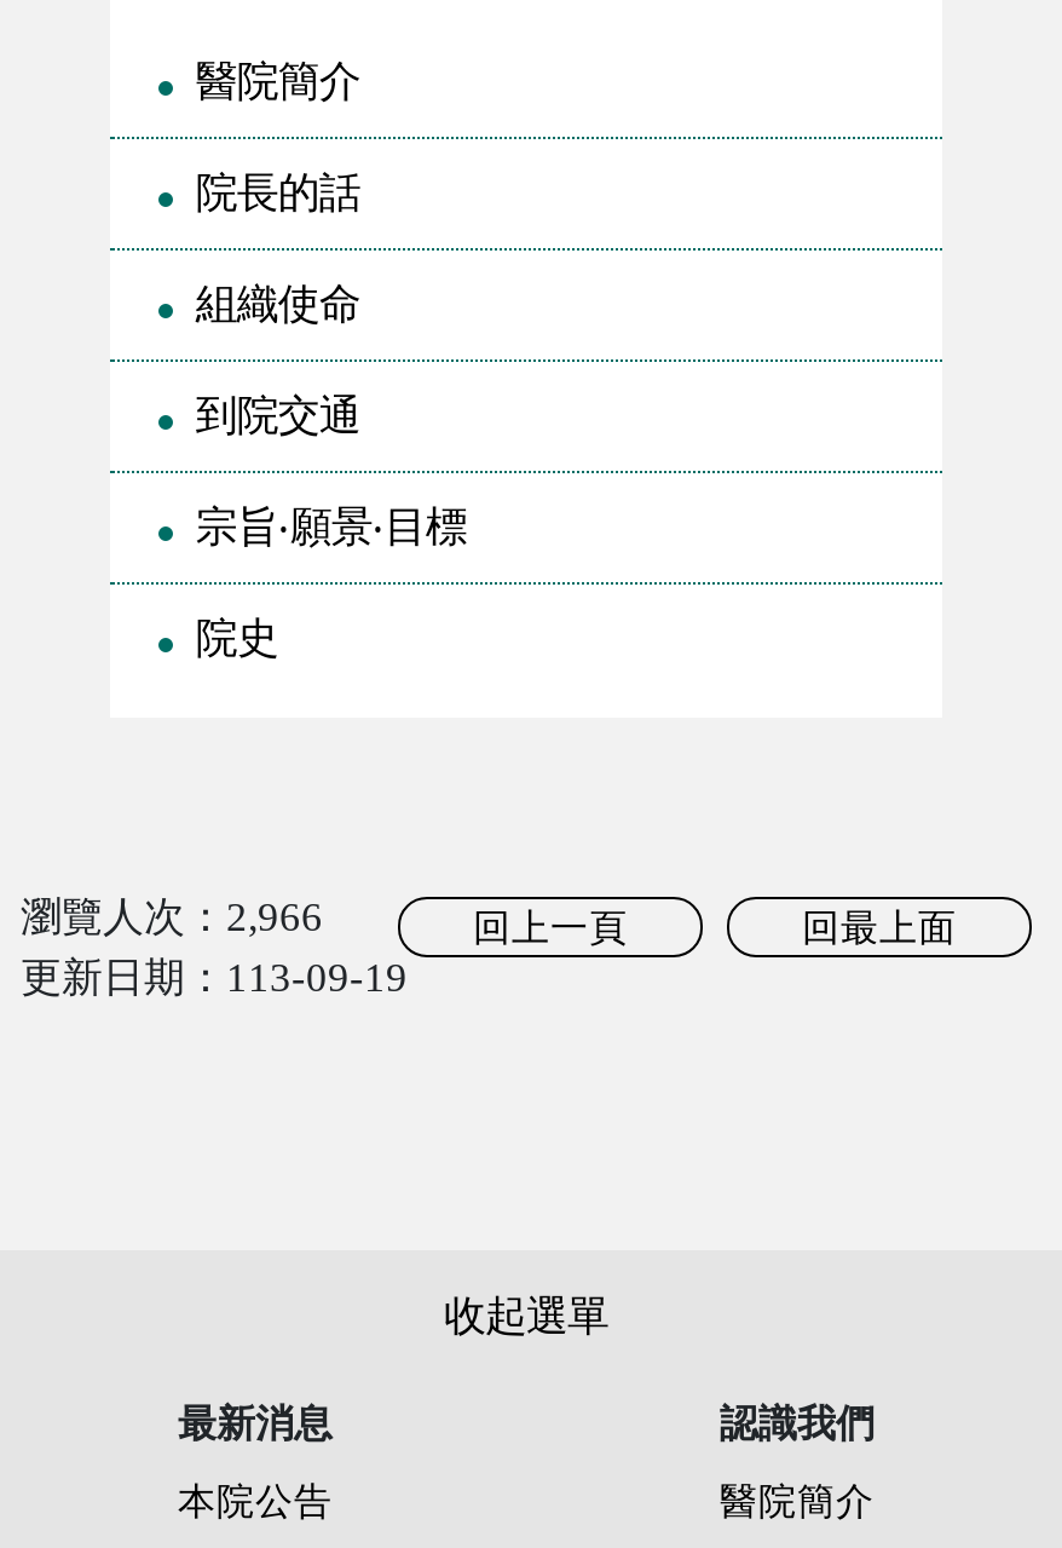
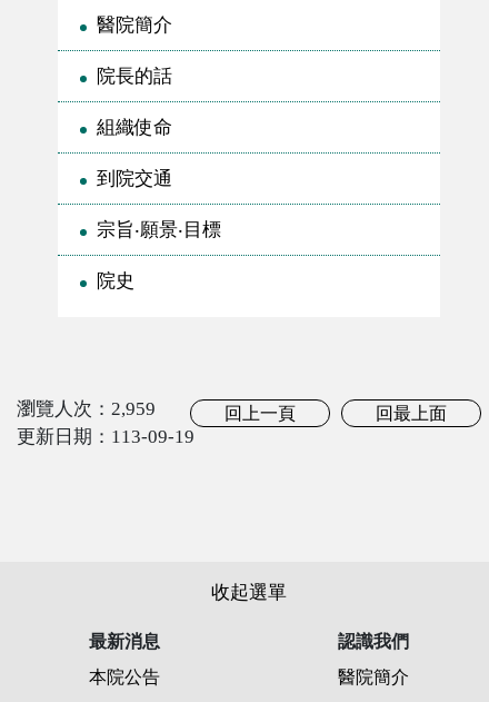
[21,893,323,939] 瀏覽人次：2,966 -> [17,398,156,419] 瀏覽人次：2,959

